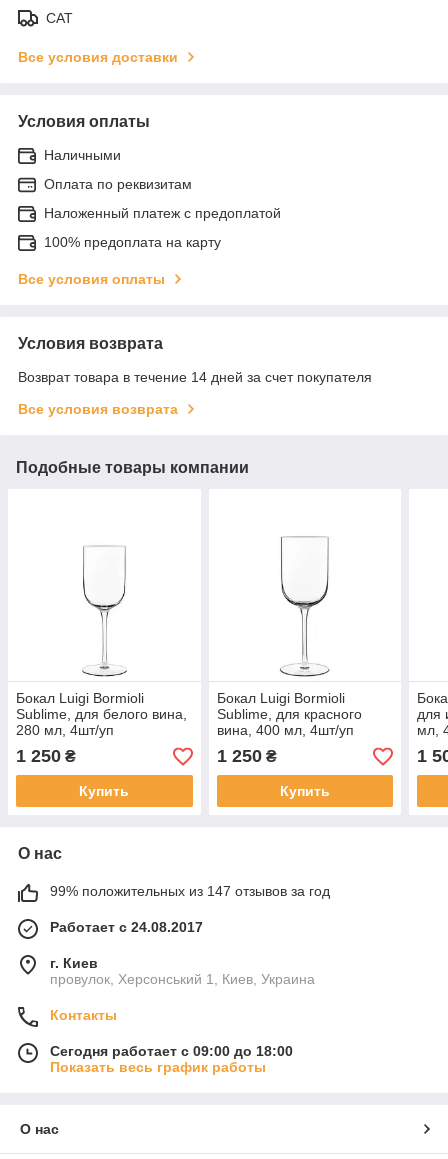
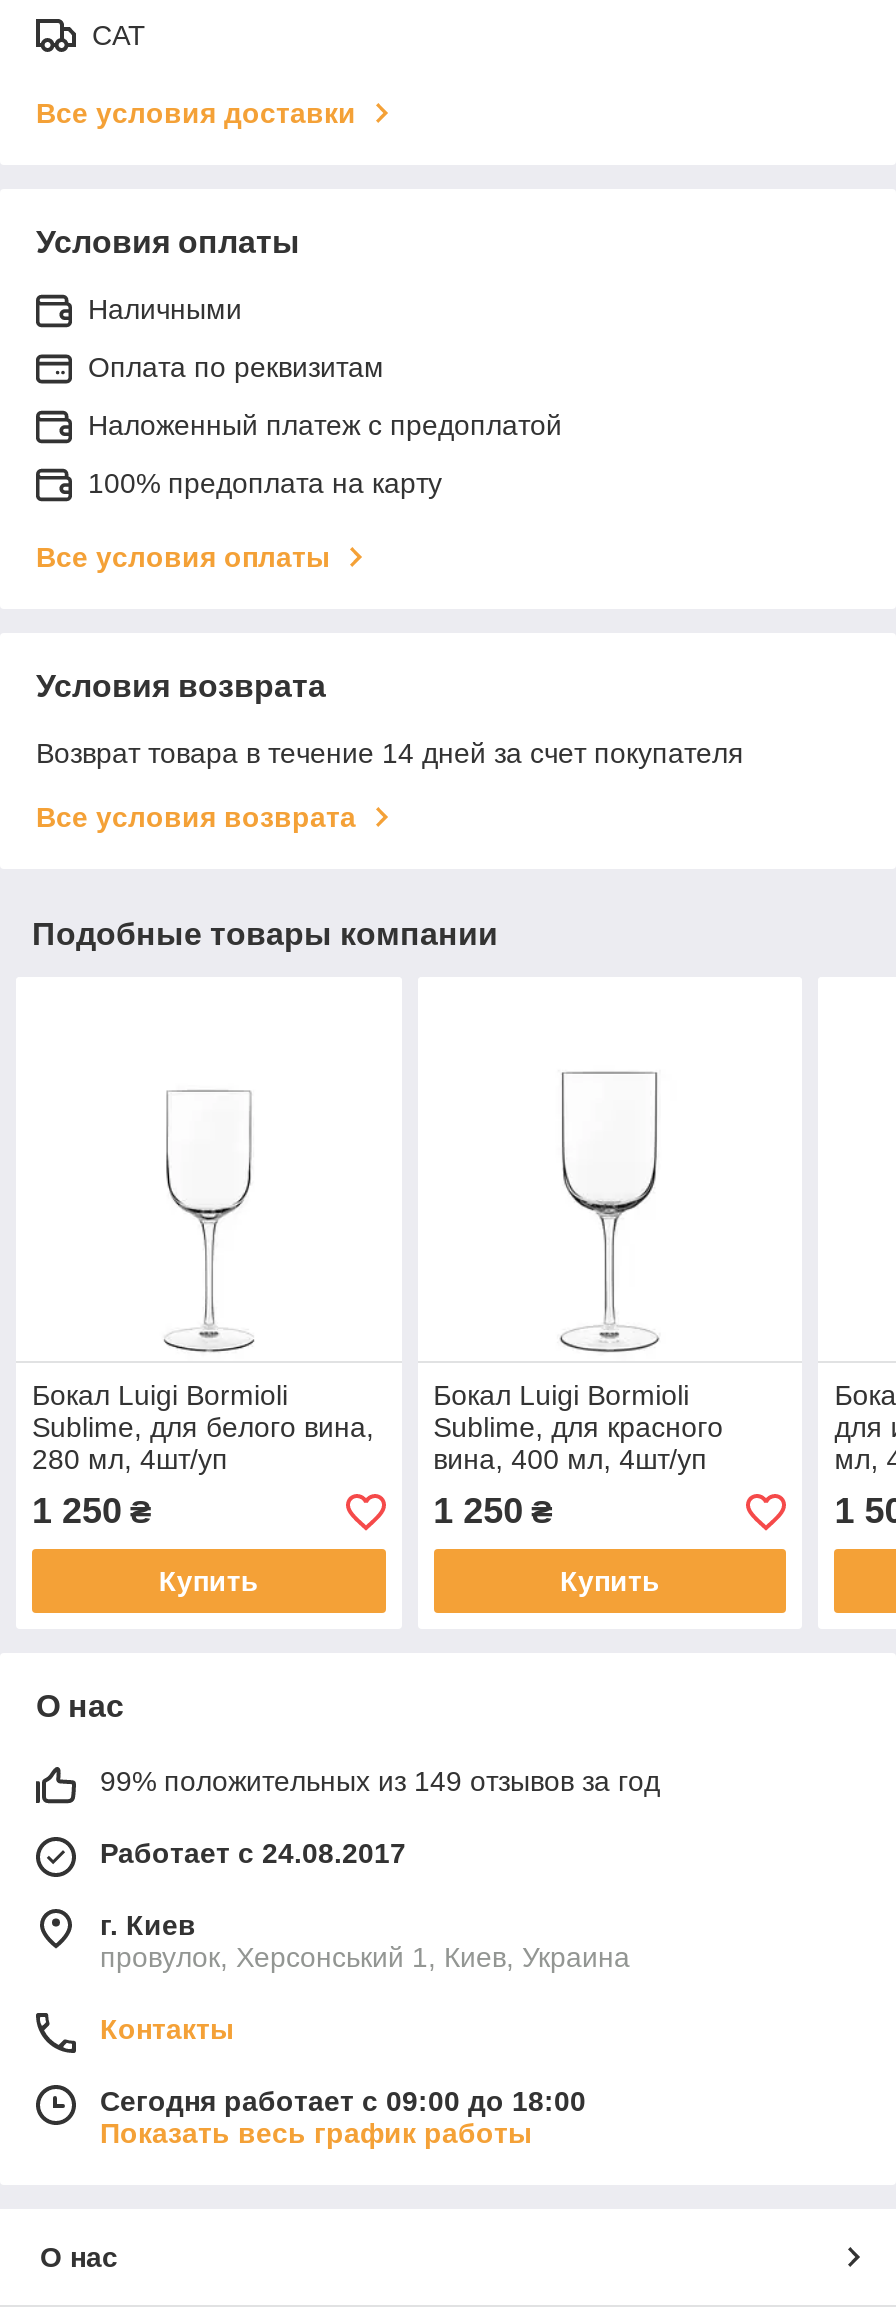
[50,883,330,899] 99% положительных из 147 отзывов за год -> [100,1766,660,1798] 99% положительных из 149 отзывов за год

